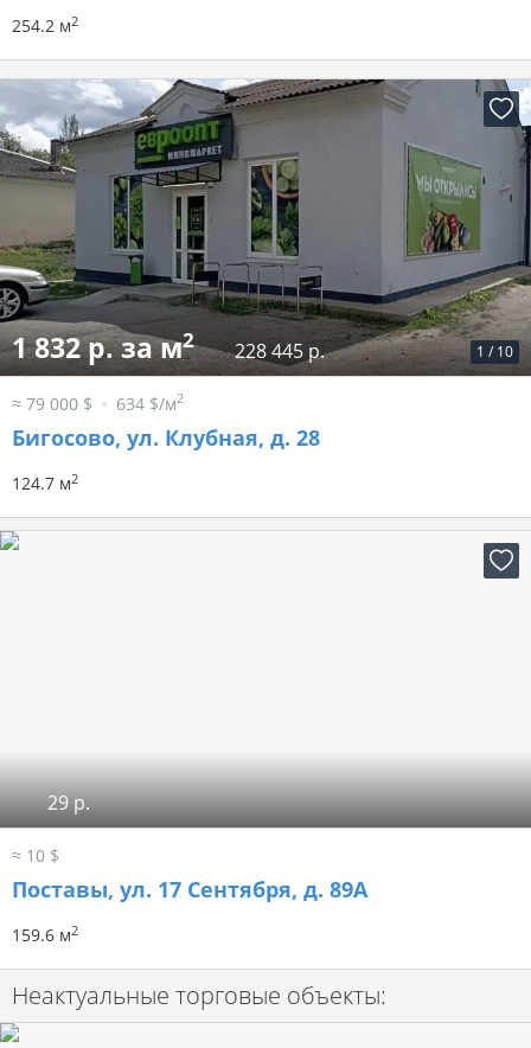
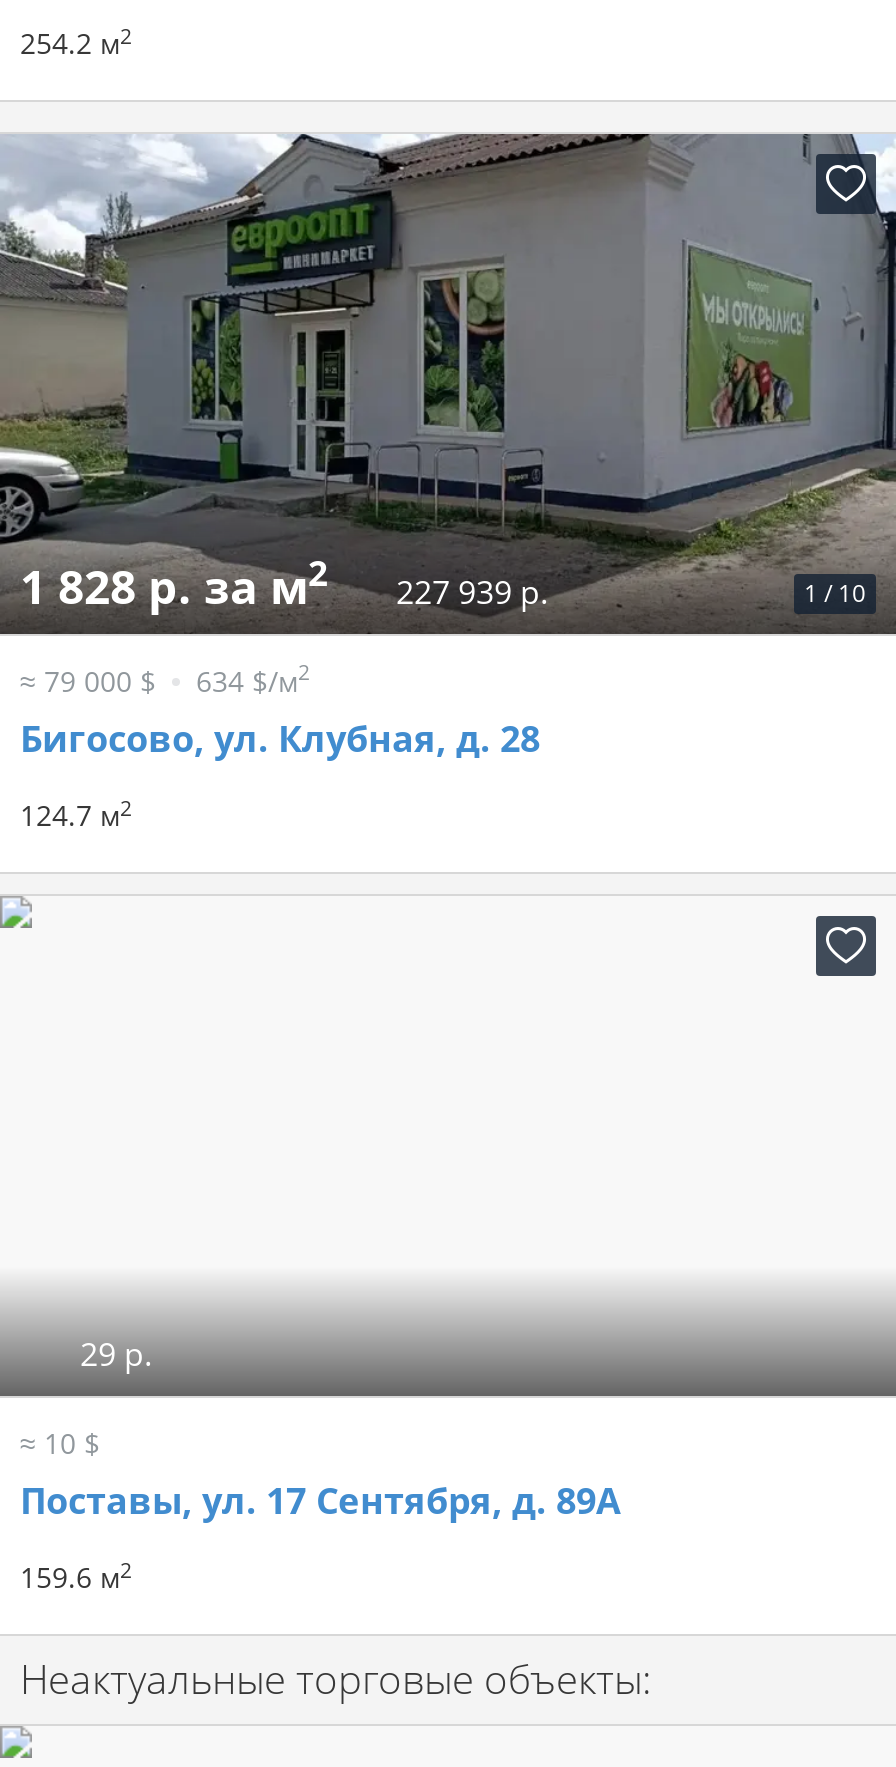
[12,326,194,366] 1 832 р. за м2 -> [20,551,328,618] 1 828 р. за м2
[230,338,325,364] 228 445 р. -> [388,570,548,614] 227 939 р.

